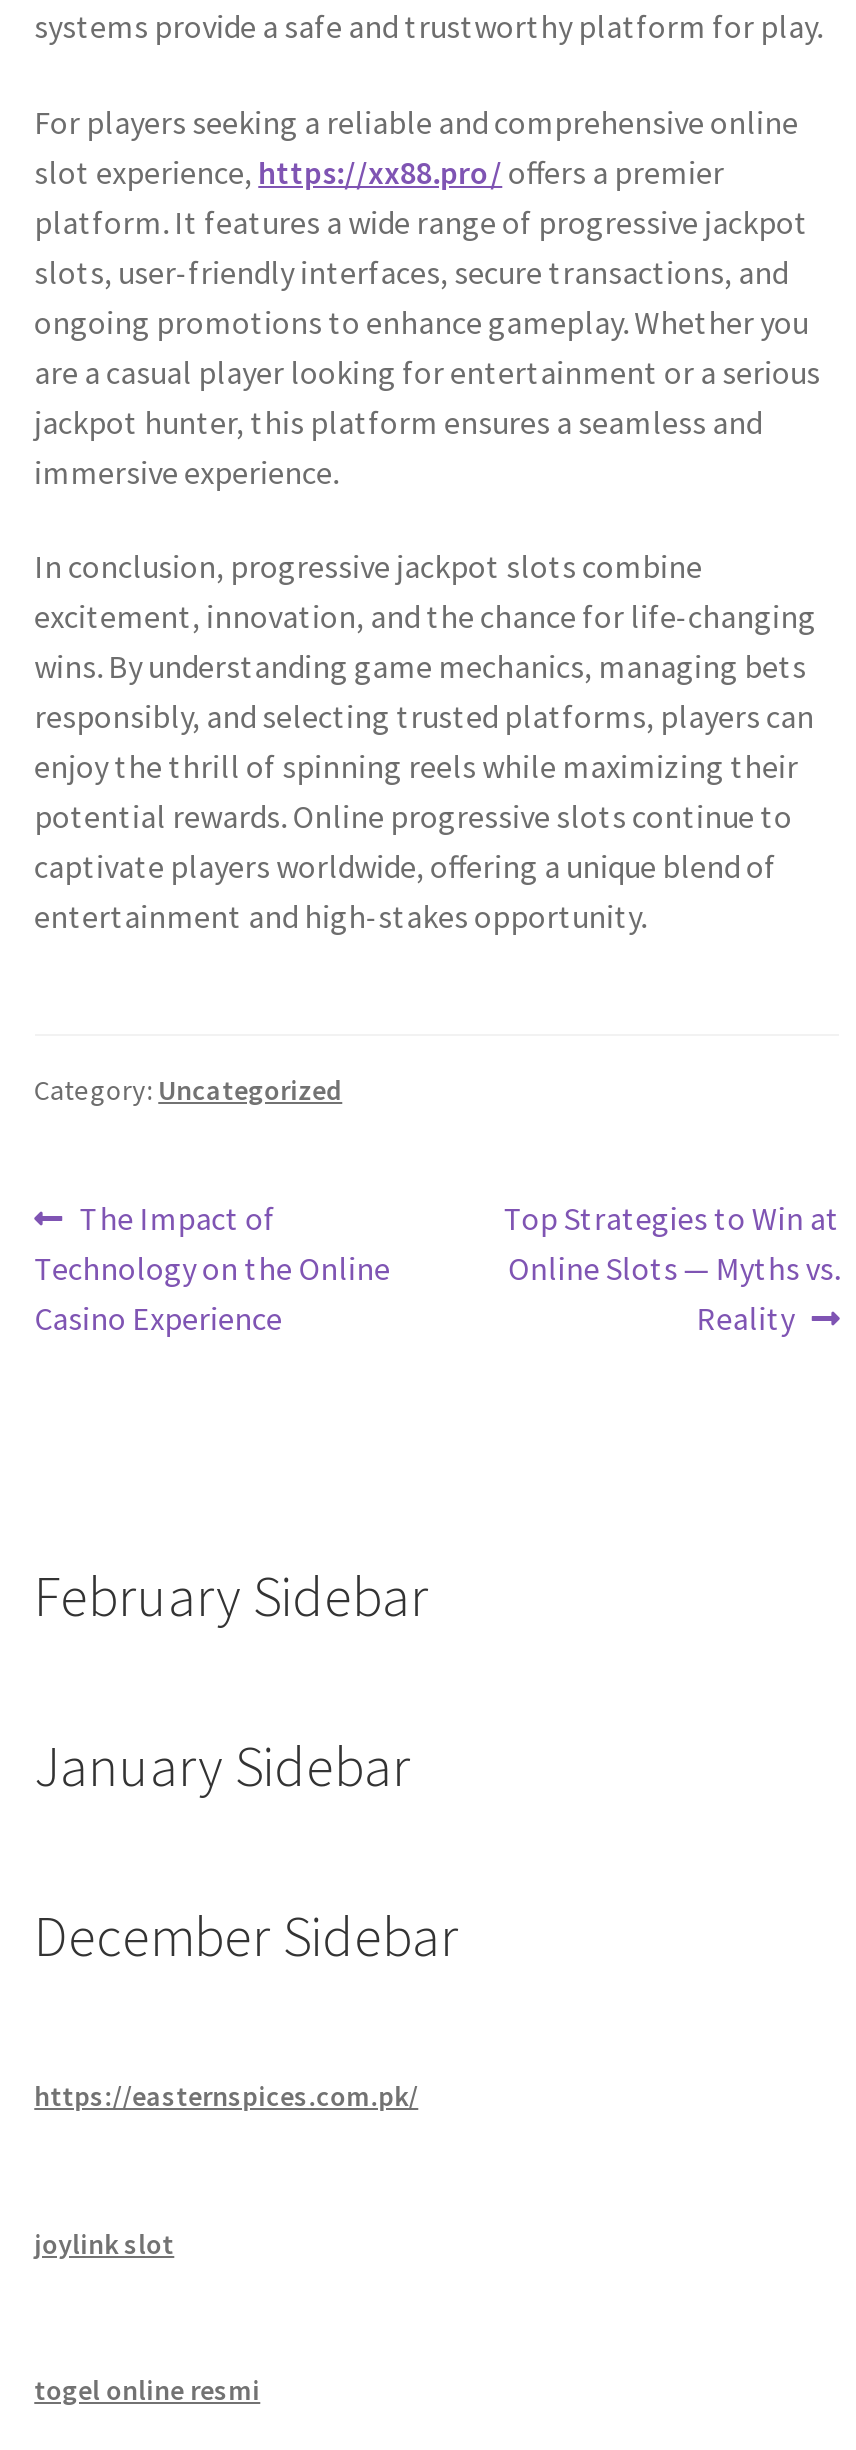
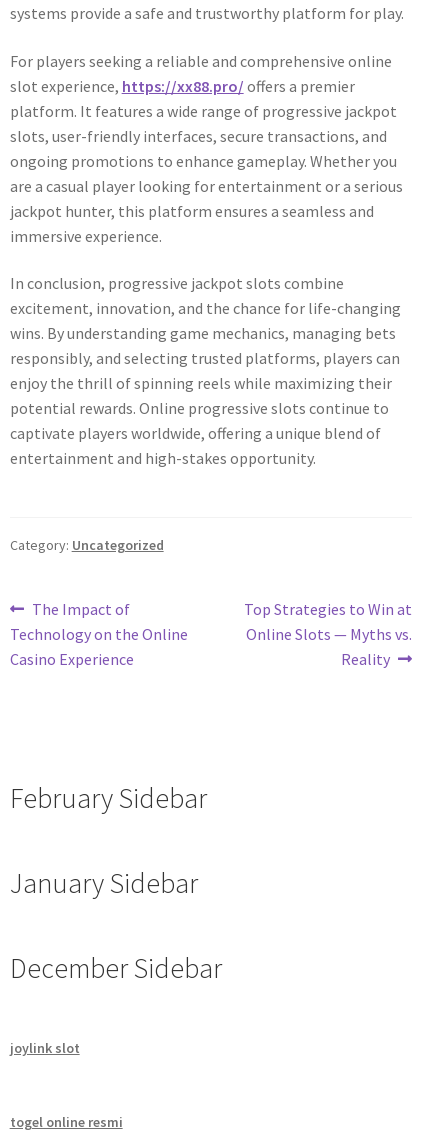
[34,2077,418,2113] https://easternspices.com.pk/ -> none

